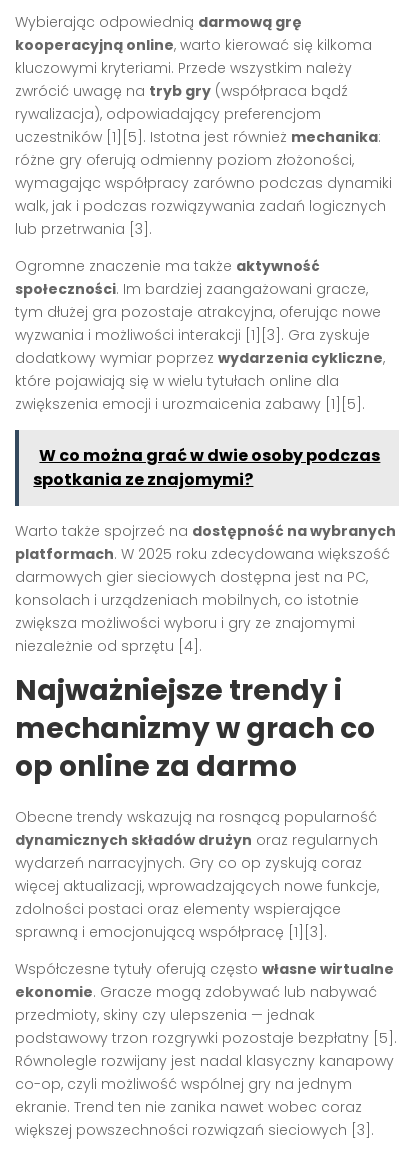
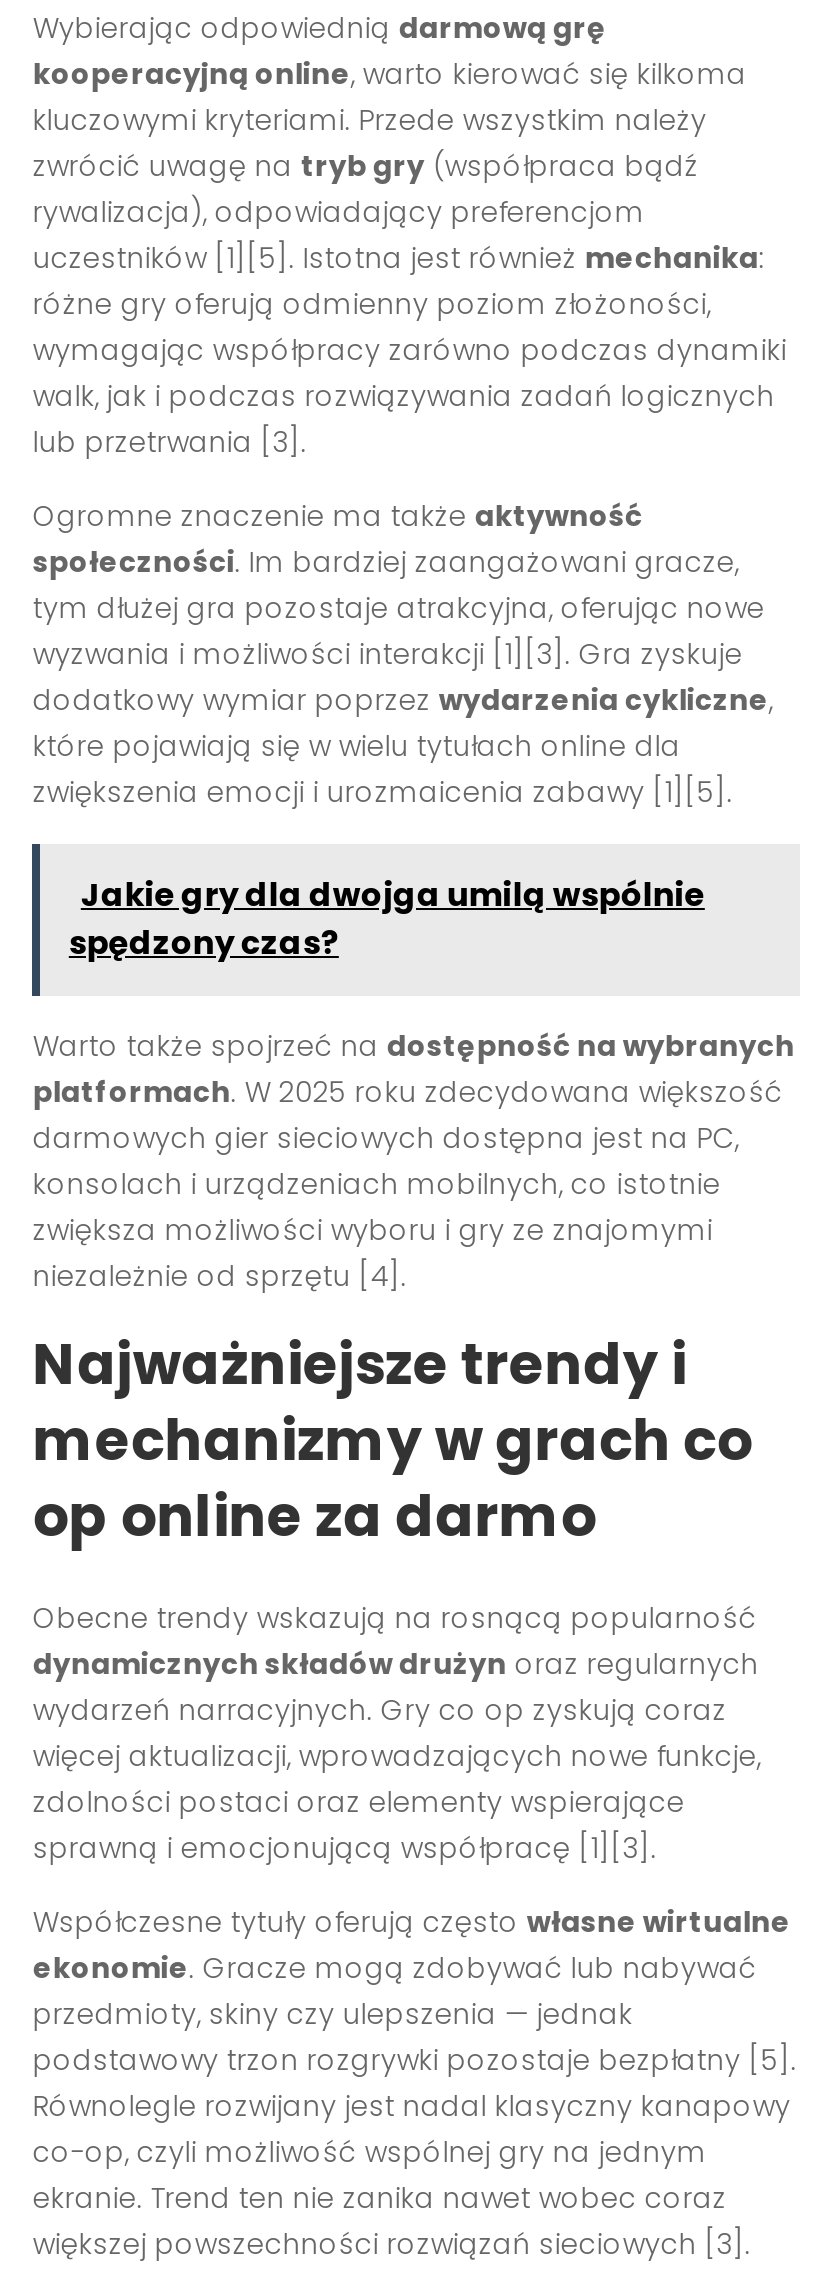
[33,444,380,491] W co można grać w dwie osoby podczas | spotkania ze znajomymi? -> [69,873,705,967] Jakie gry dla dwojga umilą wspólnie | spędzony czas?

